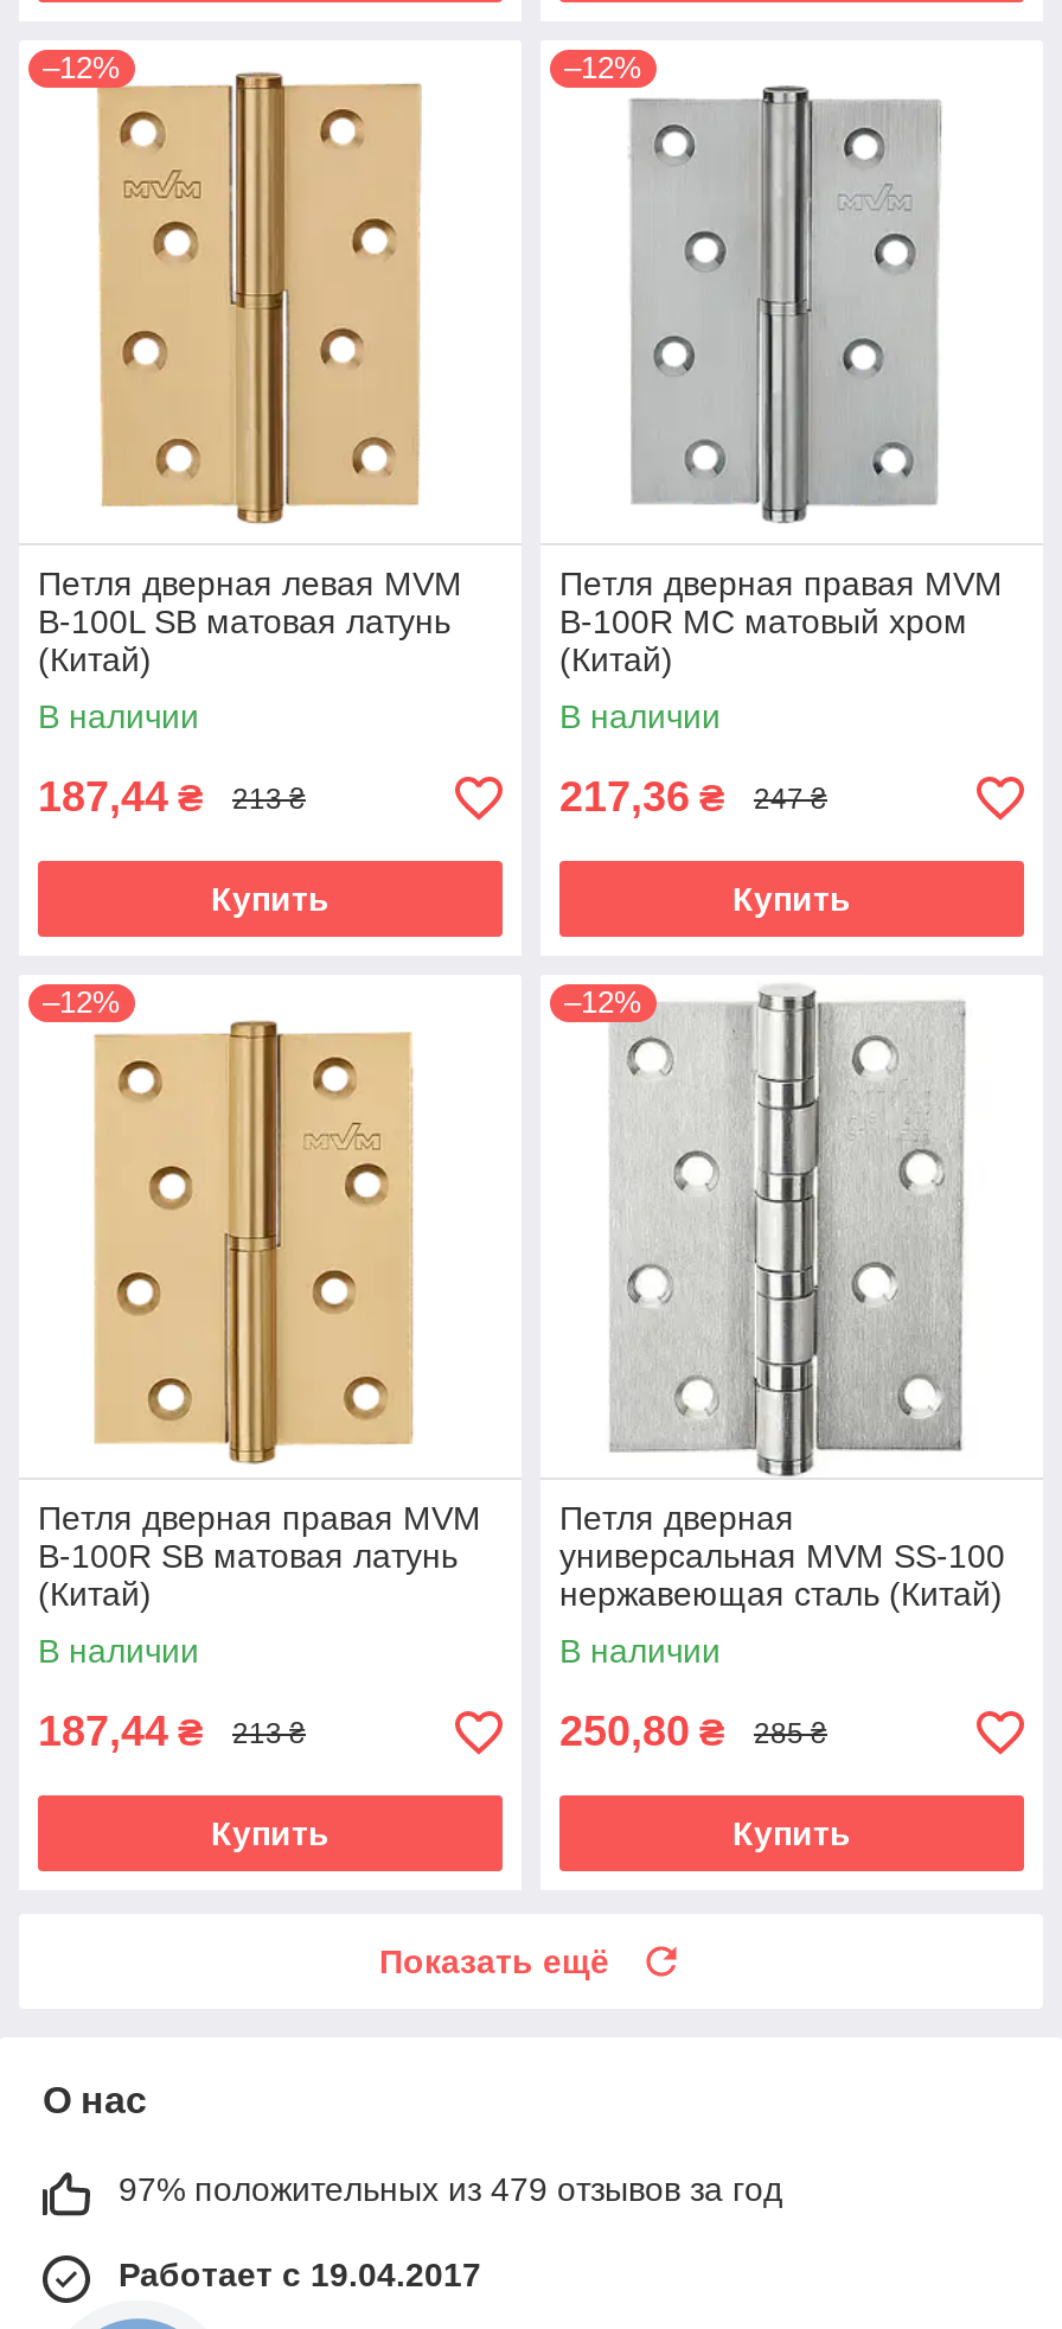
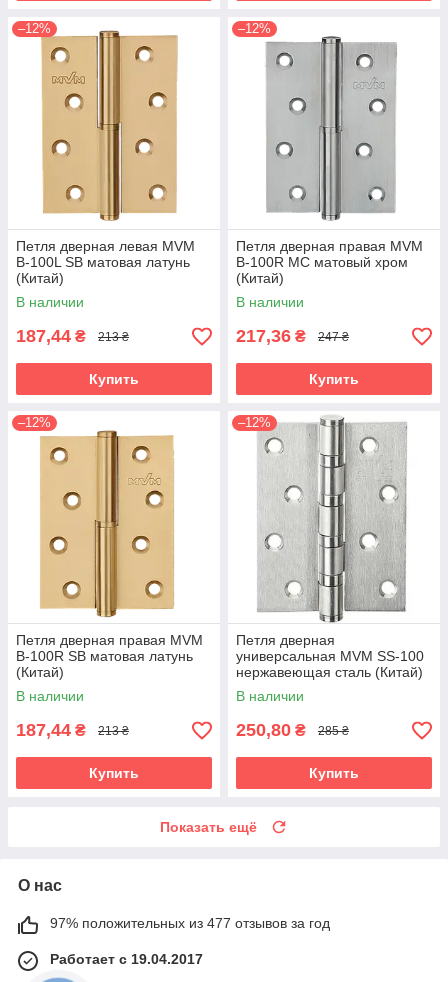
[119,2170,782,2208] 97% положительных из 479 отзывов за год -> [50,915,330,931] 97% положительных из 477 отзывов за год

